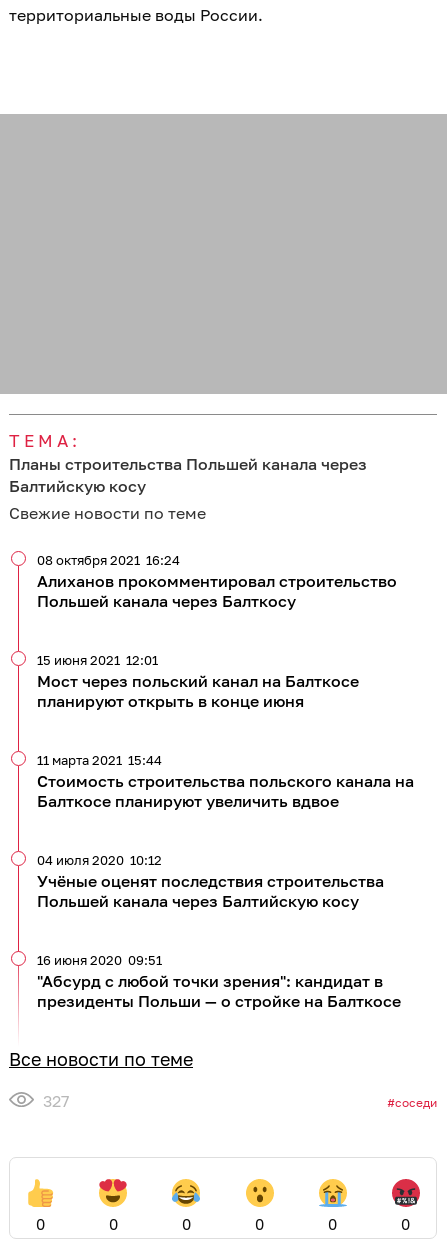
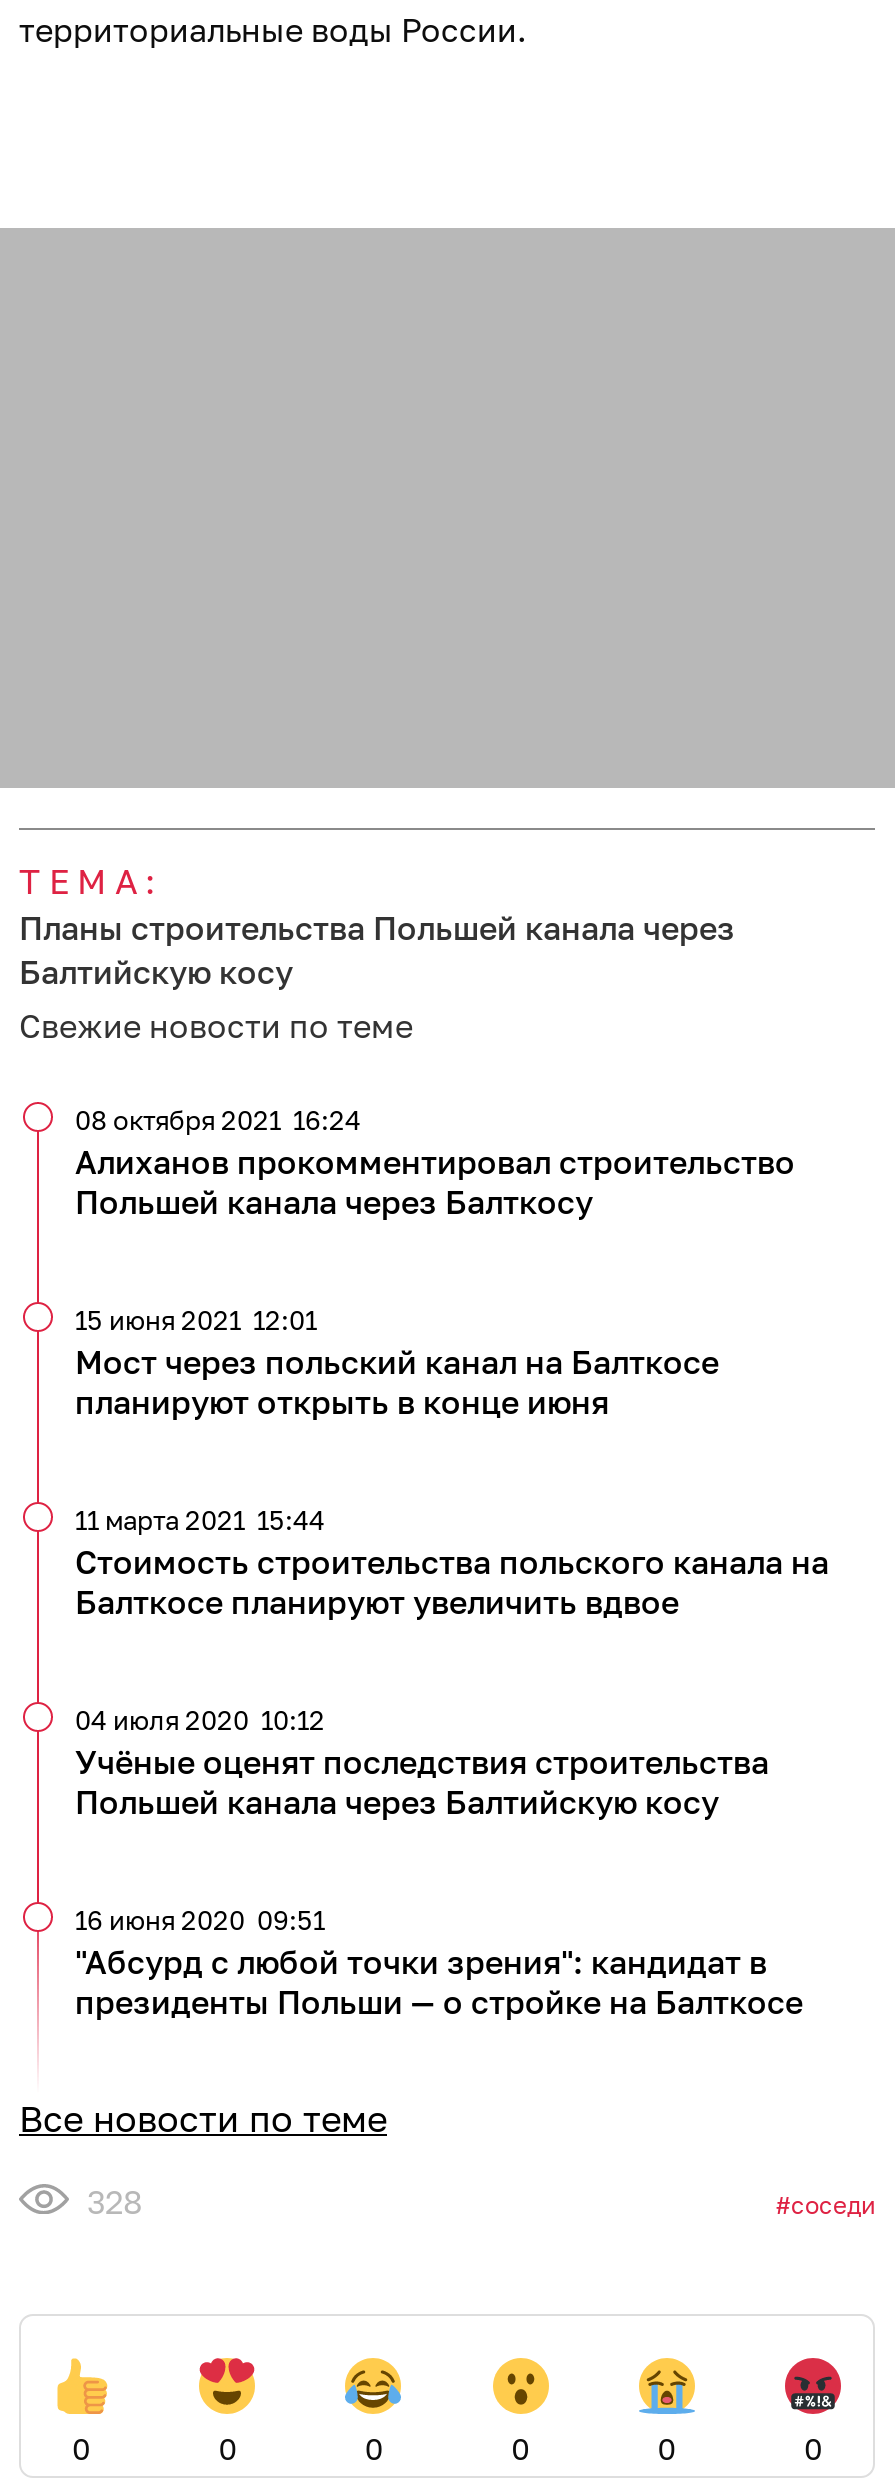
[39,1091,69,1111] 327 -> [79,2182,143,2222] 328

